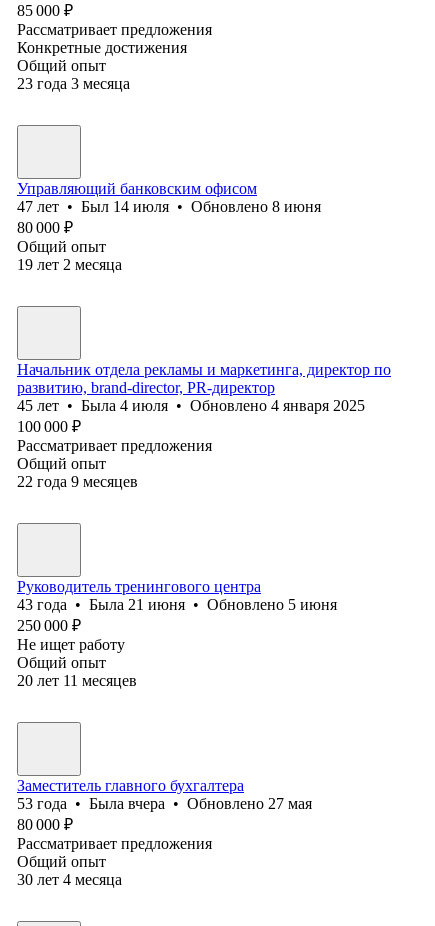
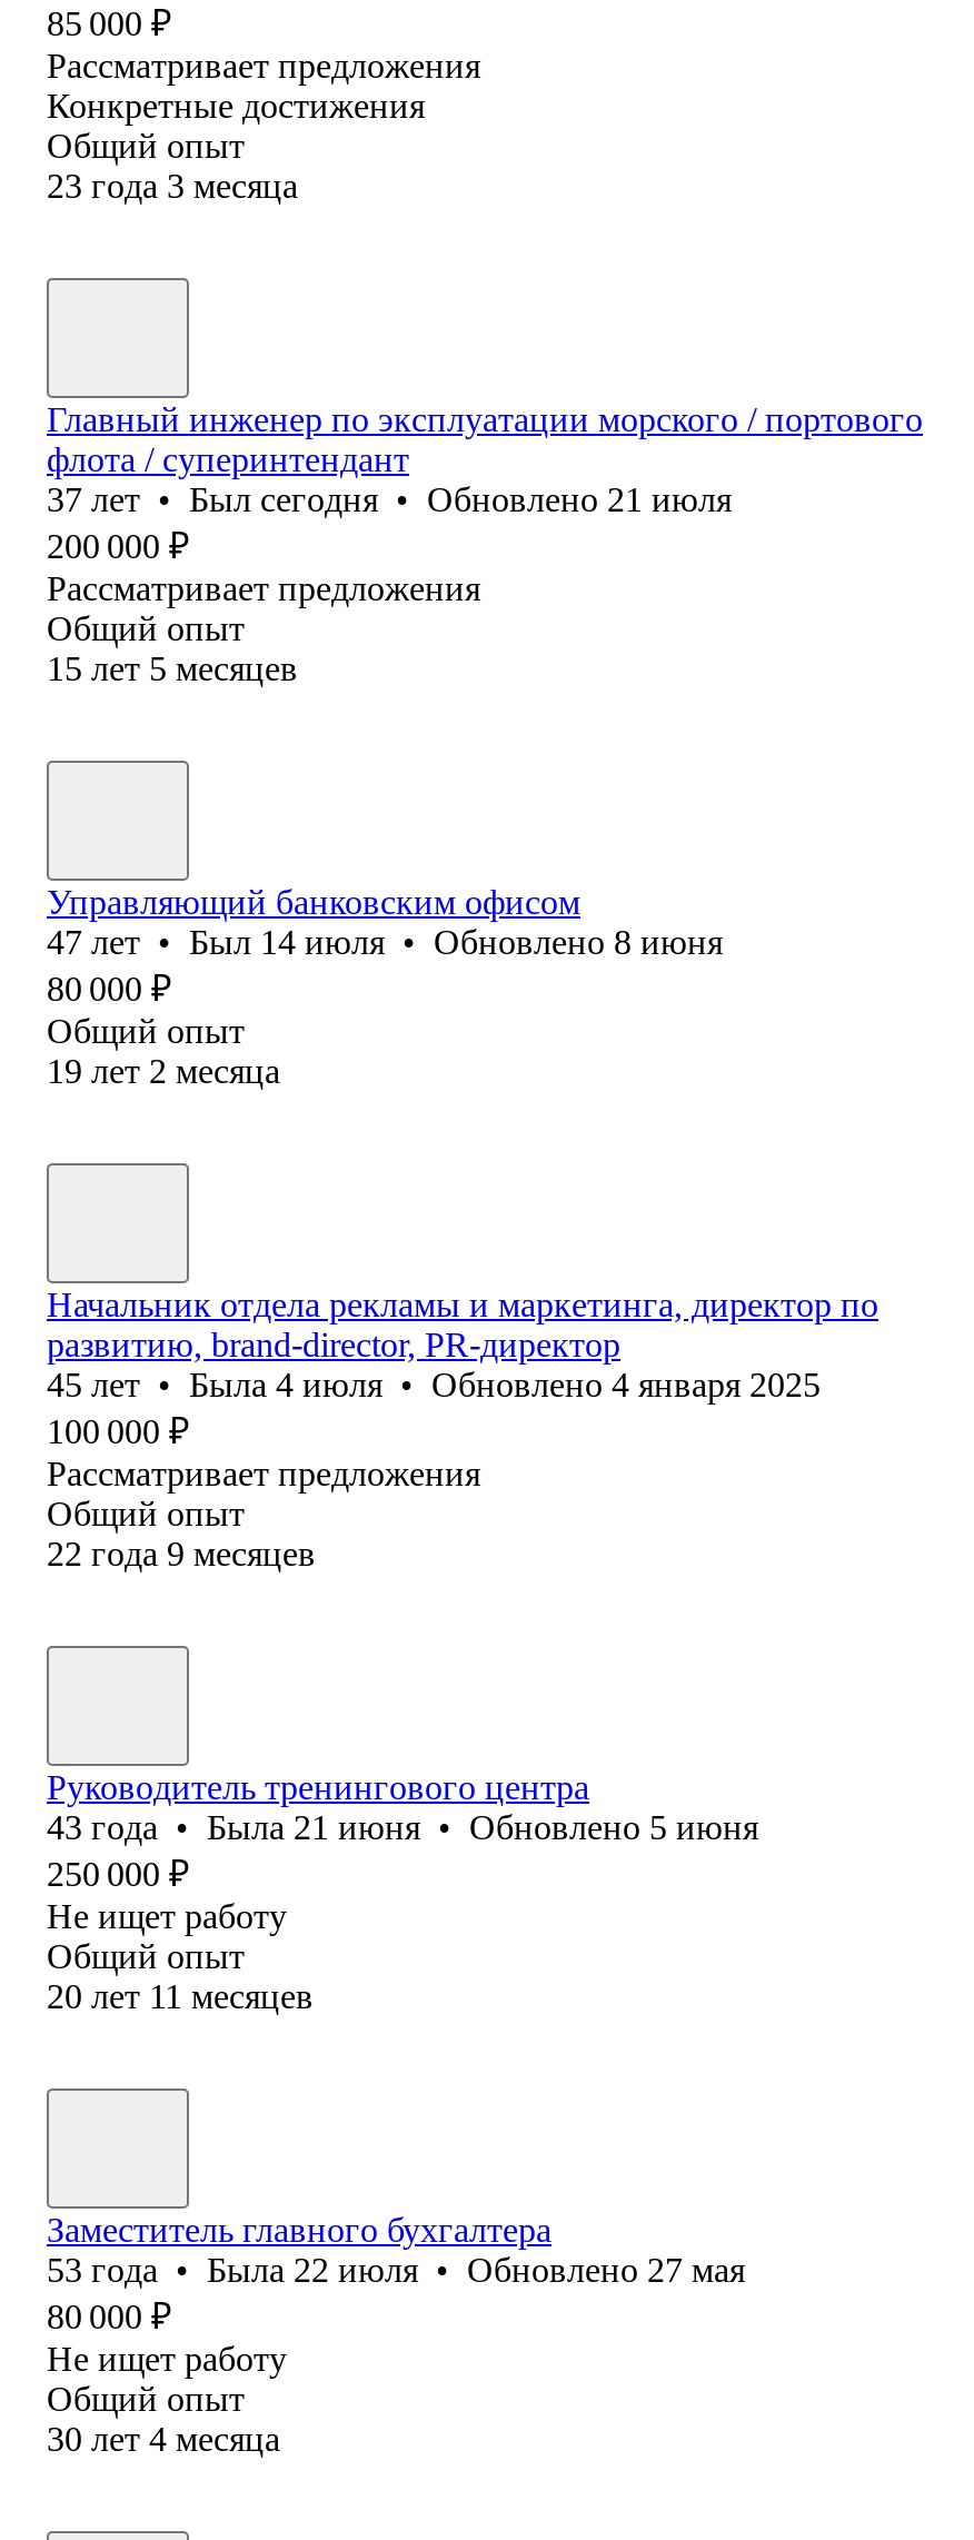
none -> [47,400,923,687] Главный инженер по эксплуатации морского / портового | флота / суперинтендант | 37 лет • Был сегодня • Обновлено 21 июля | 200 000 ₽ | Рассматривает предложения | Общий опыт | 15 лет 5 месяцев
[17,795,312,812] 53 года • Была вчера • Обновлено 27 мая -> [47,2251,745,2288] 53 года • Была 22 июля • Обновлено 27 мая
[17,835,212,852] Рассматривает предложения -> [47,2340,287,2377] Не ищет работу

